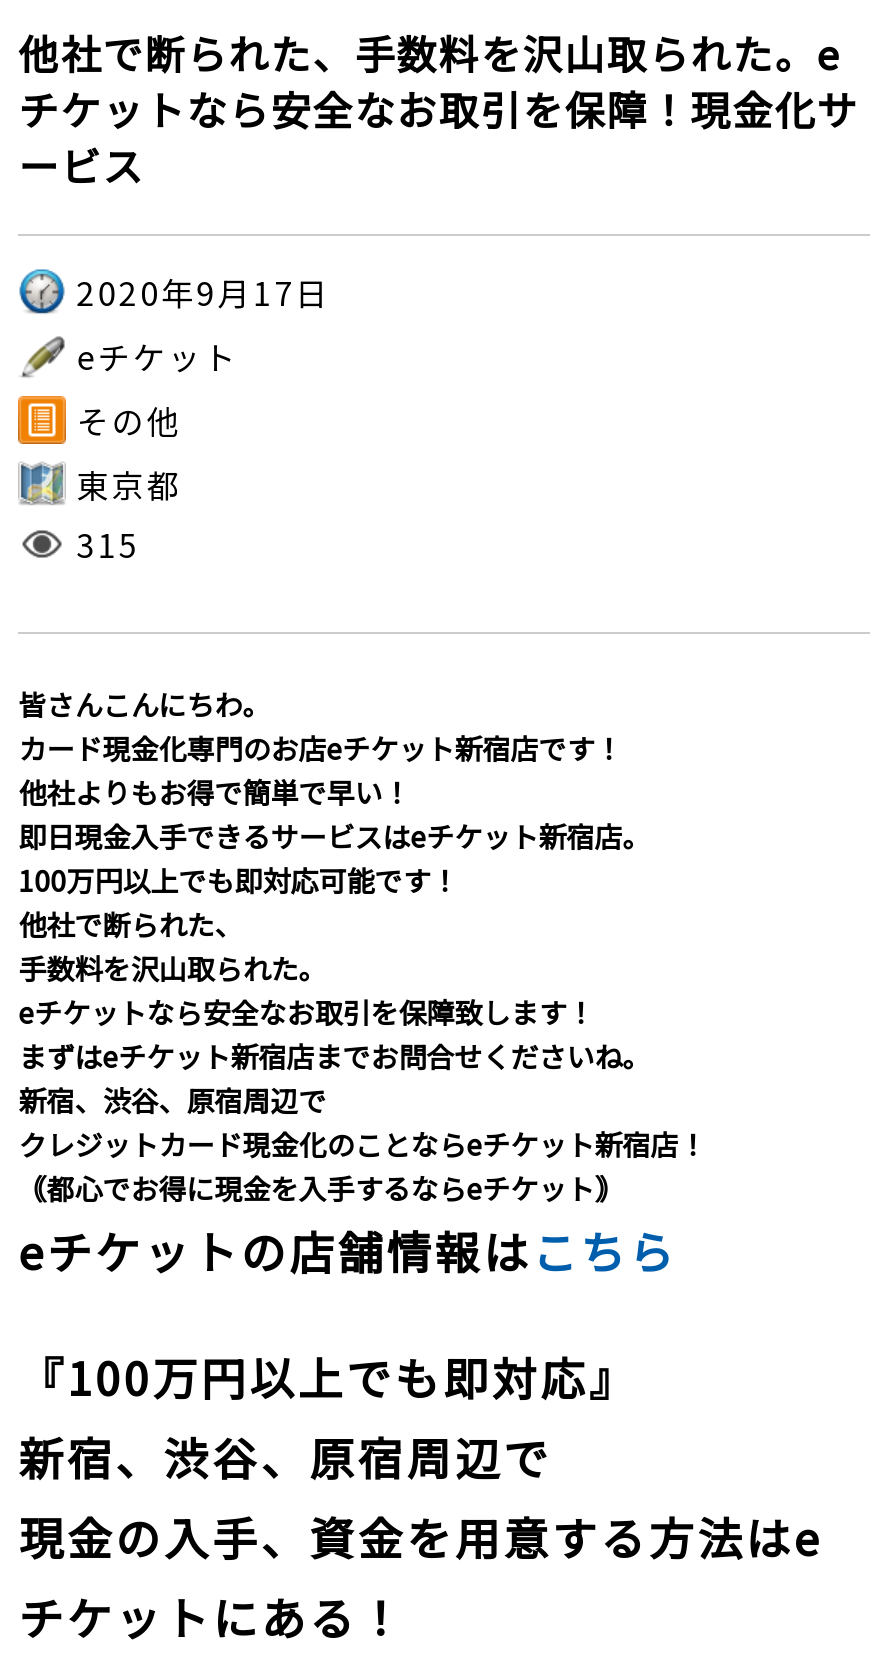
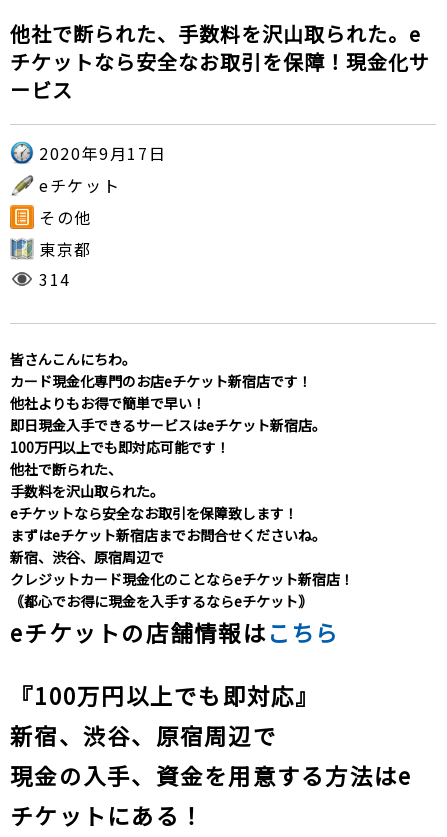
[76,521,140,569] 315 -> [39,267,71,291] 314

